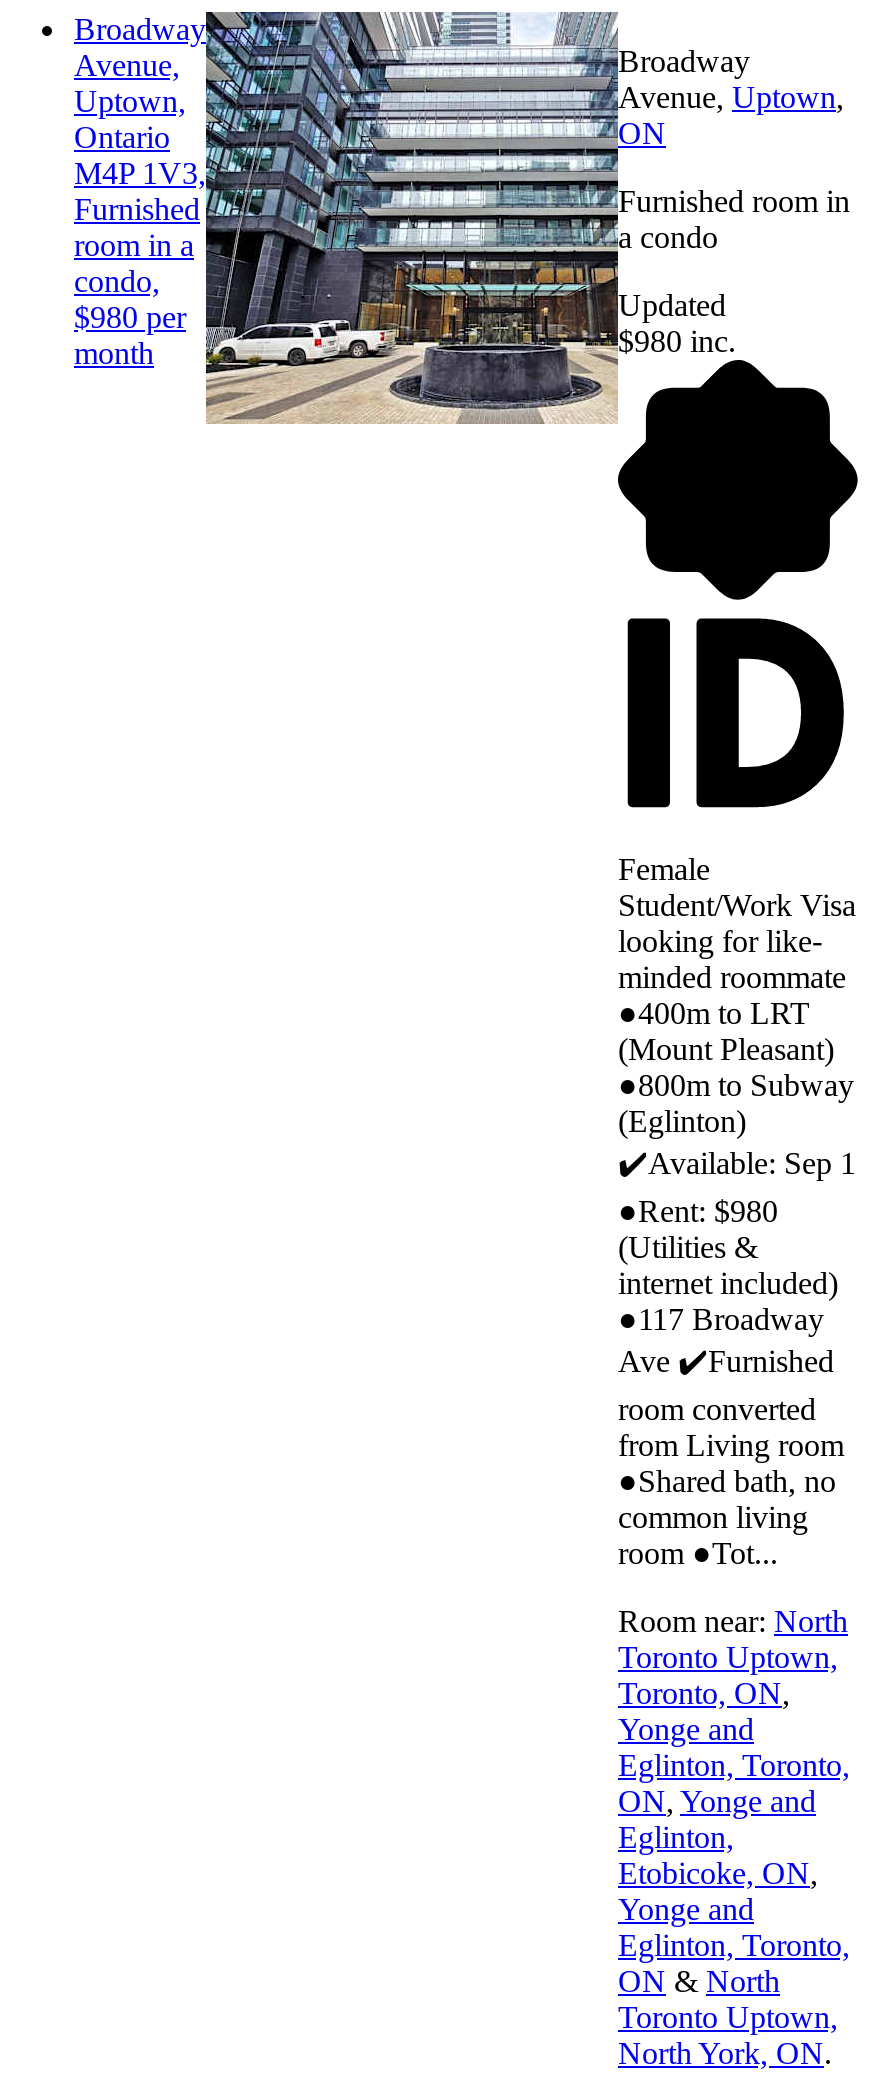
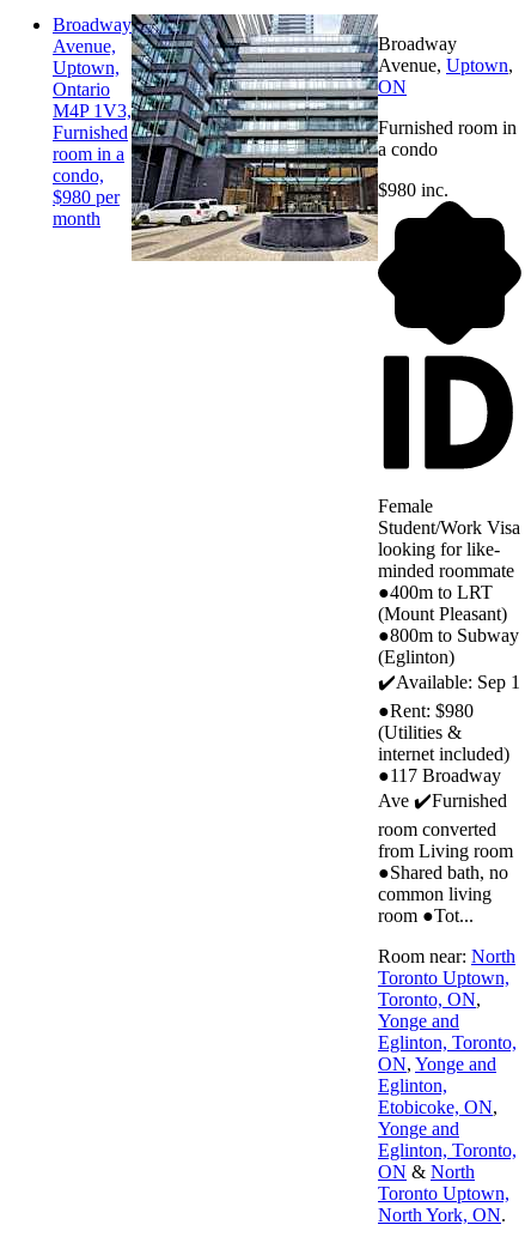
[618,288,726,322] Updated -> none

